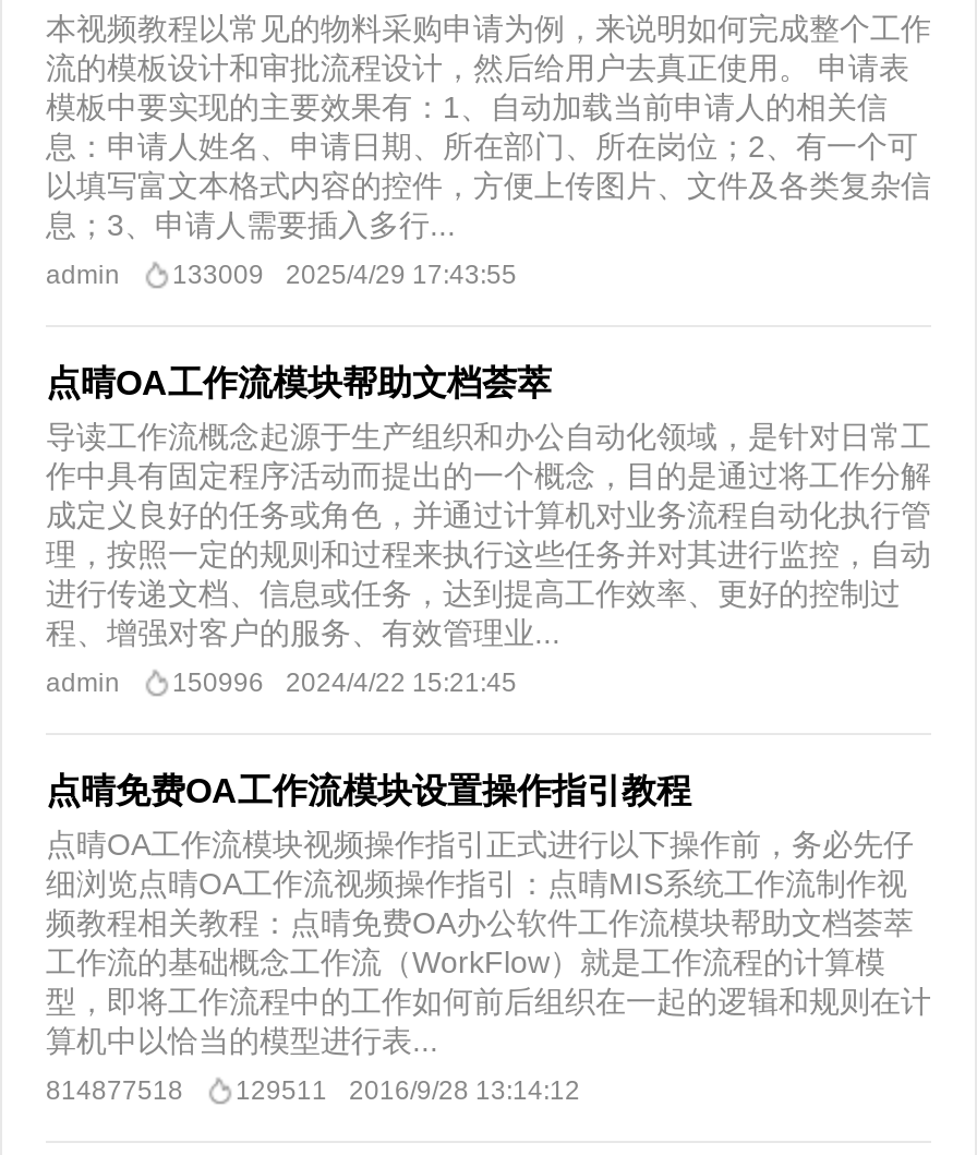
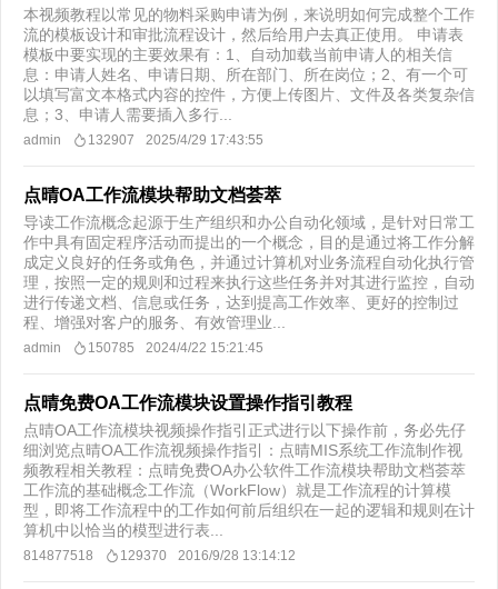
[46,260,517,290] admin 133009 2025/4/29 17:43:55 -> [23,132,263,148] admin 132907 2025/4/29 17:43:55
[46,667,517,698] admin 150996 2024/4/22 15:21:45 -> [23,340,263,356] admin 150785 2024/4/22 15:21:45
[46,1075,580,1106] 814877518 129511 2016/9/28 13:14:12 -> [23,548,296,563] 814877518 129370 2016/9/28 13:14:12

